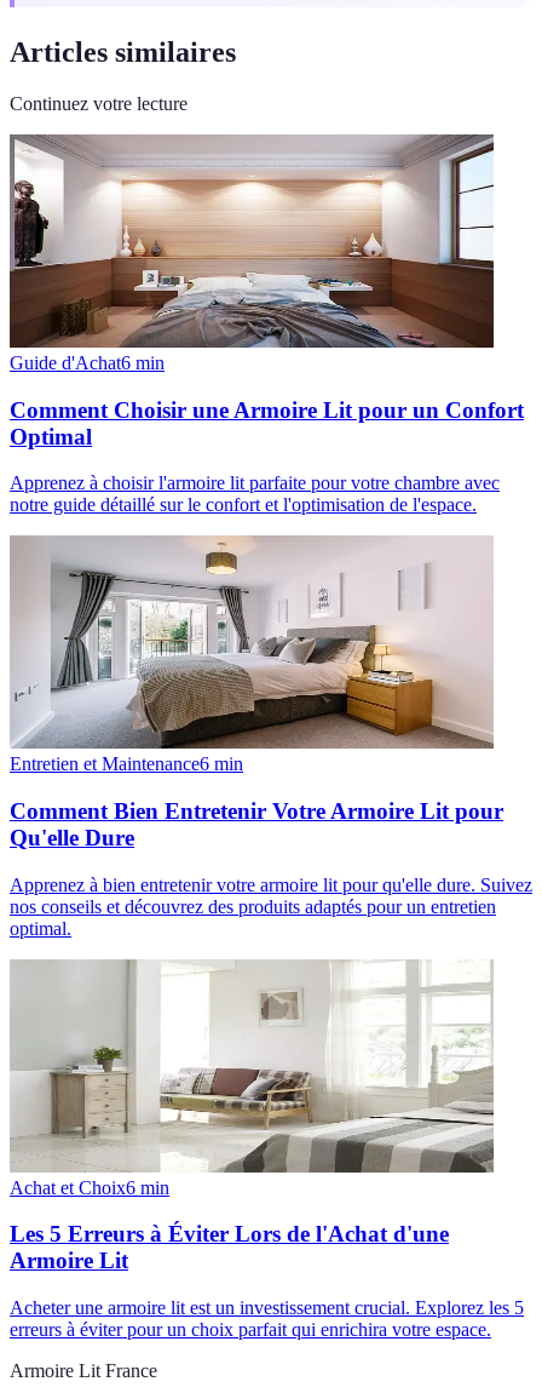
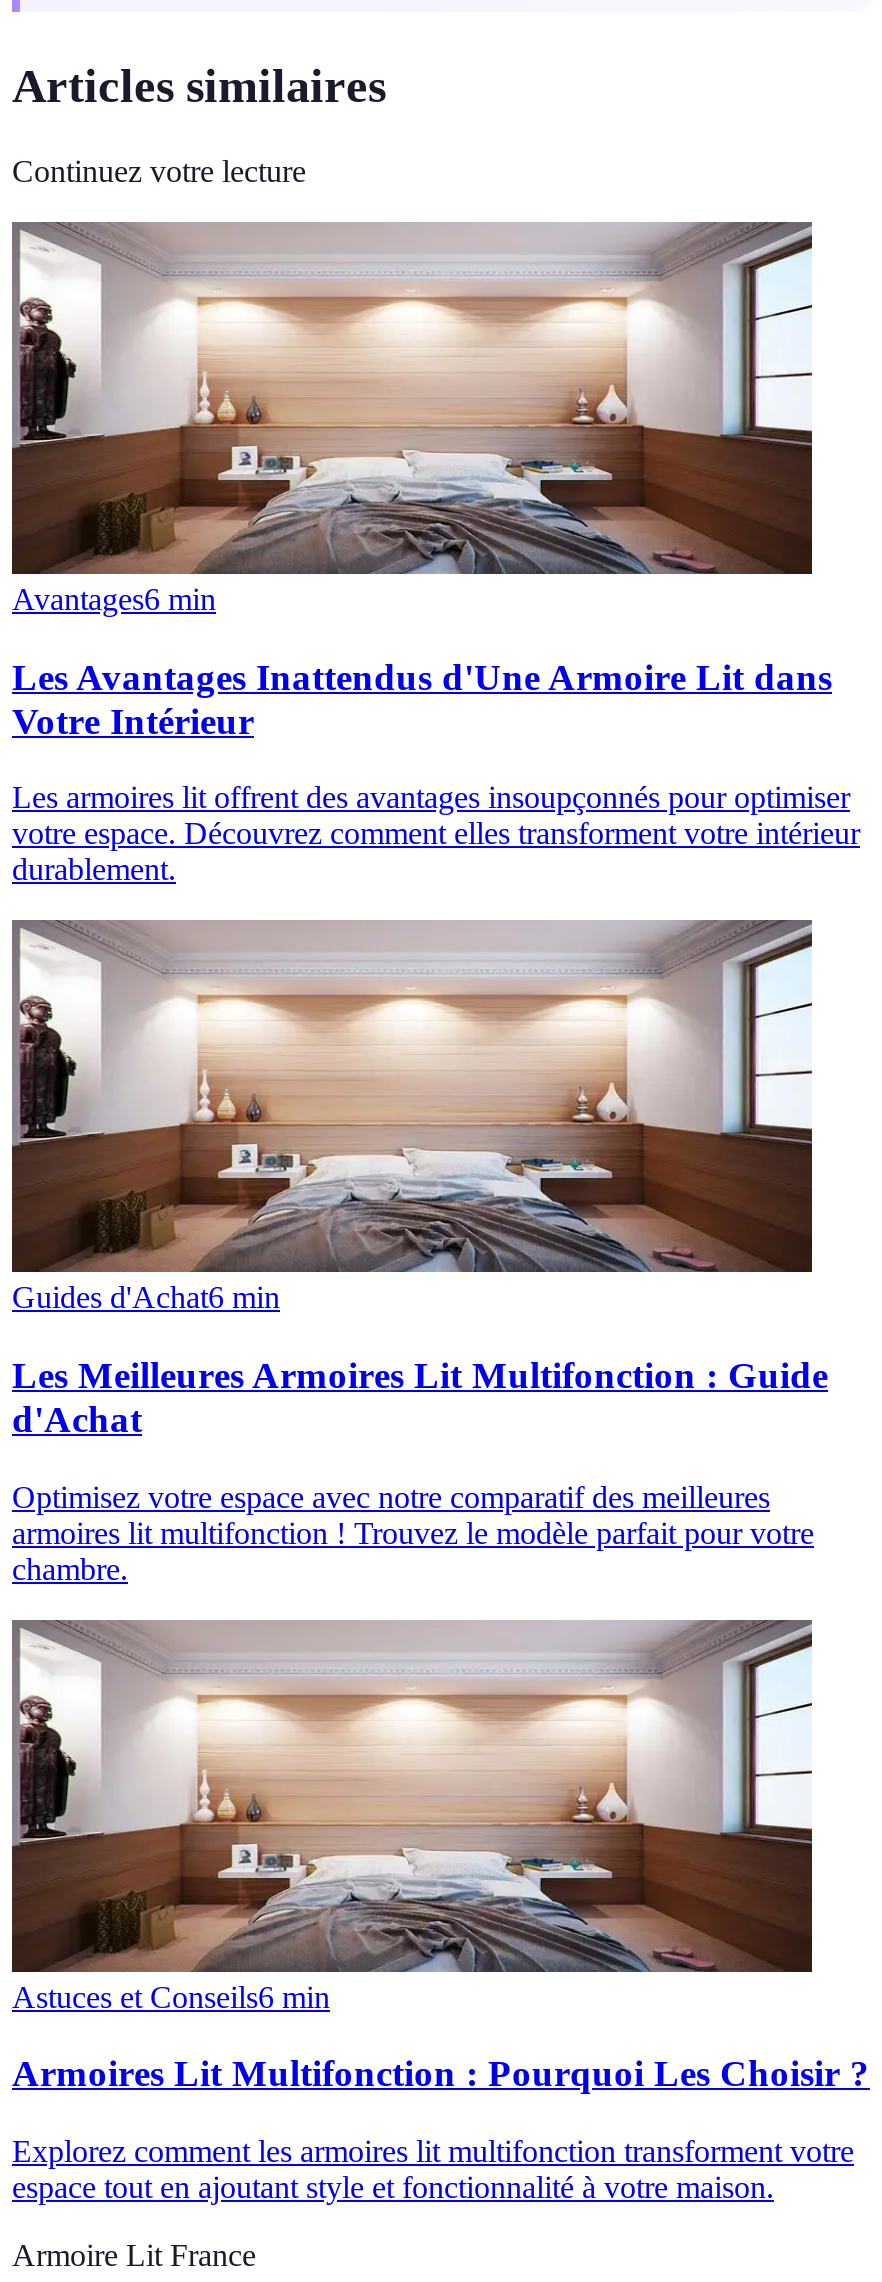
[10,352,165,373] Guide d'Achat6 min -> [12,582,216,616] Avantages6 min
[10,397,524,449] Comment Choisir une Armoire Lit pour un Confort | Optimal -> [12,655,832,741] Les Avantages Inattendus d'Une Armoire Lit dans | Votre Intérieur
[10,473,500,515] Apprenez à choisir l'armoire lit parfaite pour votre chambre avec | notre guide détaillé sur le confort et l'optimisation de l'espace. -> [12,781,860,887] Les armoires lit offrent des avantages insoupçonnés pour optimiser | votre espace. Découvrez comment elles transforment votre intérieur | durablement.
[10,535,494,774] [image] | Entretien et Maintenance6 min -> [10,886,814,1315] [image] | Guides d'Achat6 min
[10,798,503,850] Comment Bien Entretenir Votre Armoire Lit pour | Qu'elle Dure -> [12,1354,828,1440] Les Meilleures Armoires Lit Multifonction : Guide | d'Achat
[10,874,532,938] Apprenez à bien entretenir votre armoire lit pour qu'elle dure. Suivez | nos conseils et découvrez des produits adaptés pour un entretien | optimal. -> [12,1479,814,1585] Optimisez votre espace avec notre comparatif des meilleures | armoires lit multifonction ! Trouvez le modèle parfait pour votre | chambre.
[10,958,495,1198] [image] | Achat et Choix6 min -> [12,1584,814,2013] [image] | Astuces et Conseils6 min
[10,1221,449,1274] Les 5 Erreurs à Éviter Lors de l'Achat d'une | Armoire Lit -> [12,2053,870,2095] Armoires Lit Multifonction : Pourquoi Les Choisir ?
[10,1298,524,1340] Acheter une armoire lit est un investissement crucial. Explorez les 5 | erreurs à éviter pour un choix parfait qui enrichira votre espace. -> [12,2134,854,2204] Explorez comment les armoires lit multifonction transforment votre | espace tout en ajoutant style et fonctionnalité à votre maison.

